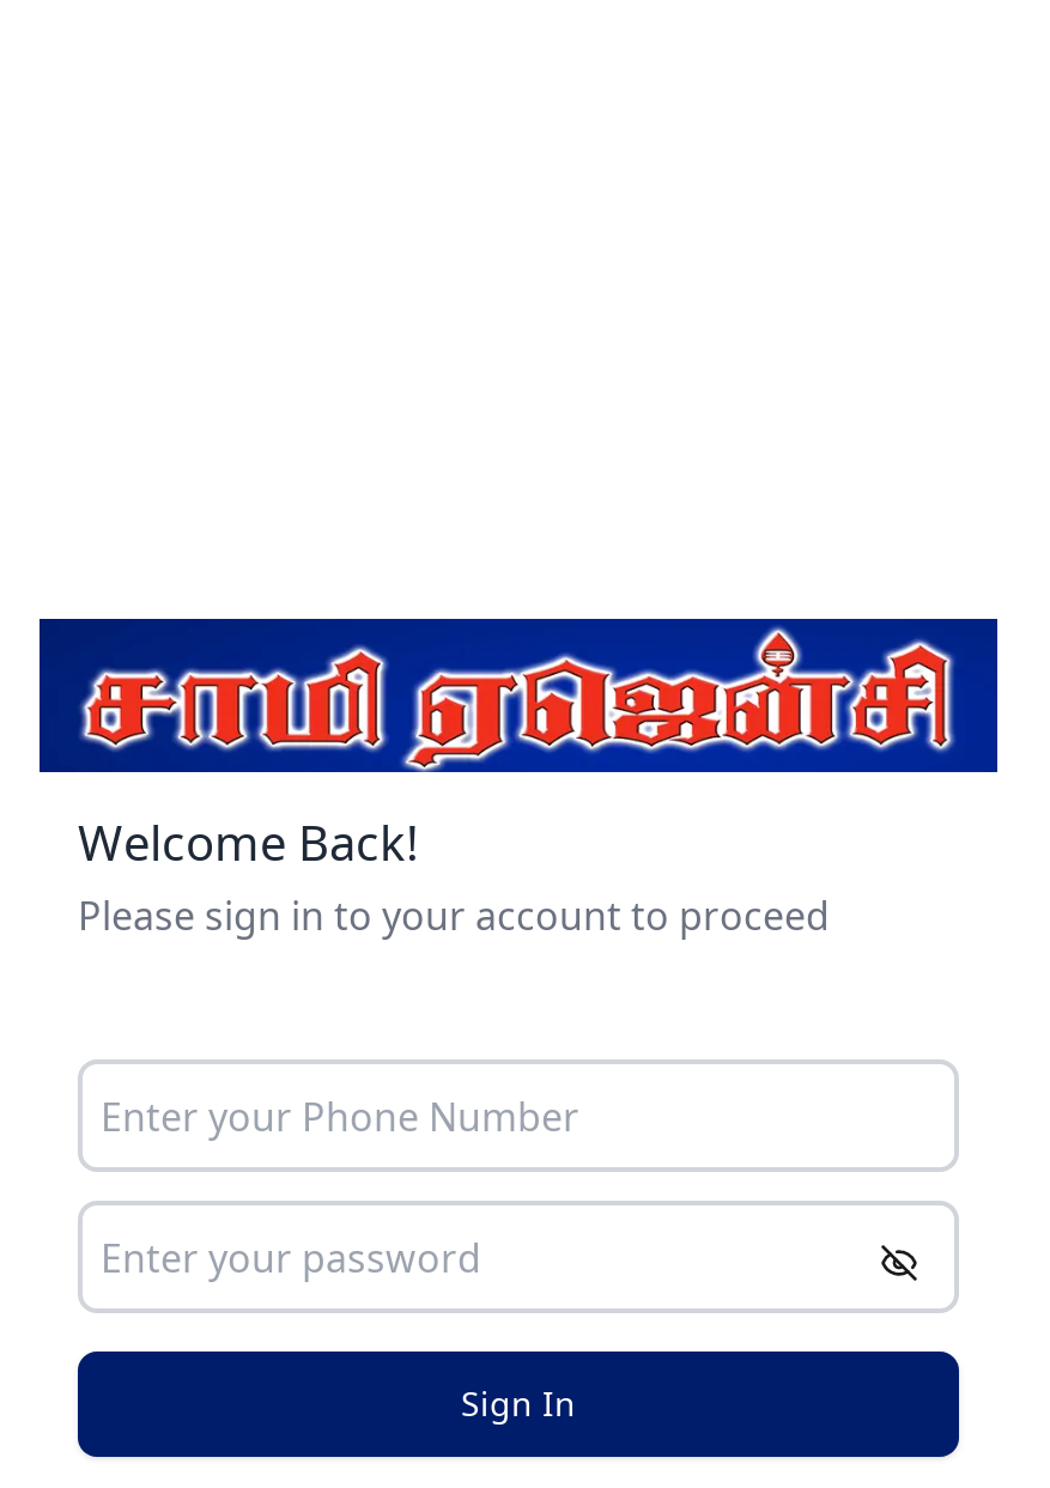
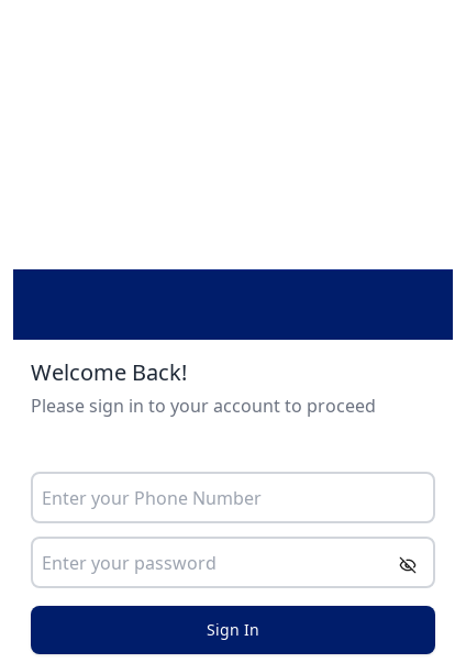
[78,624,995,772] [image] -> none

